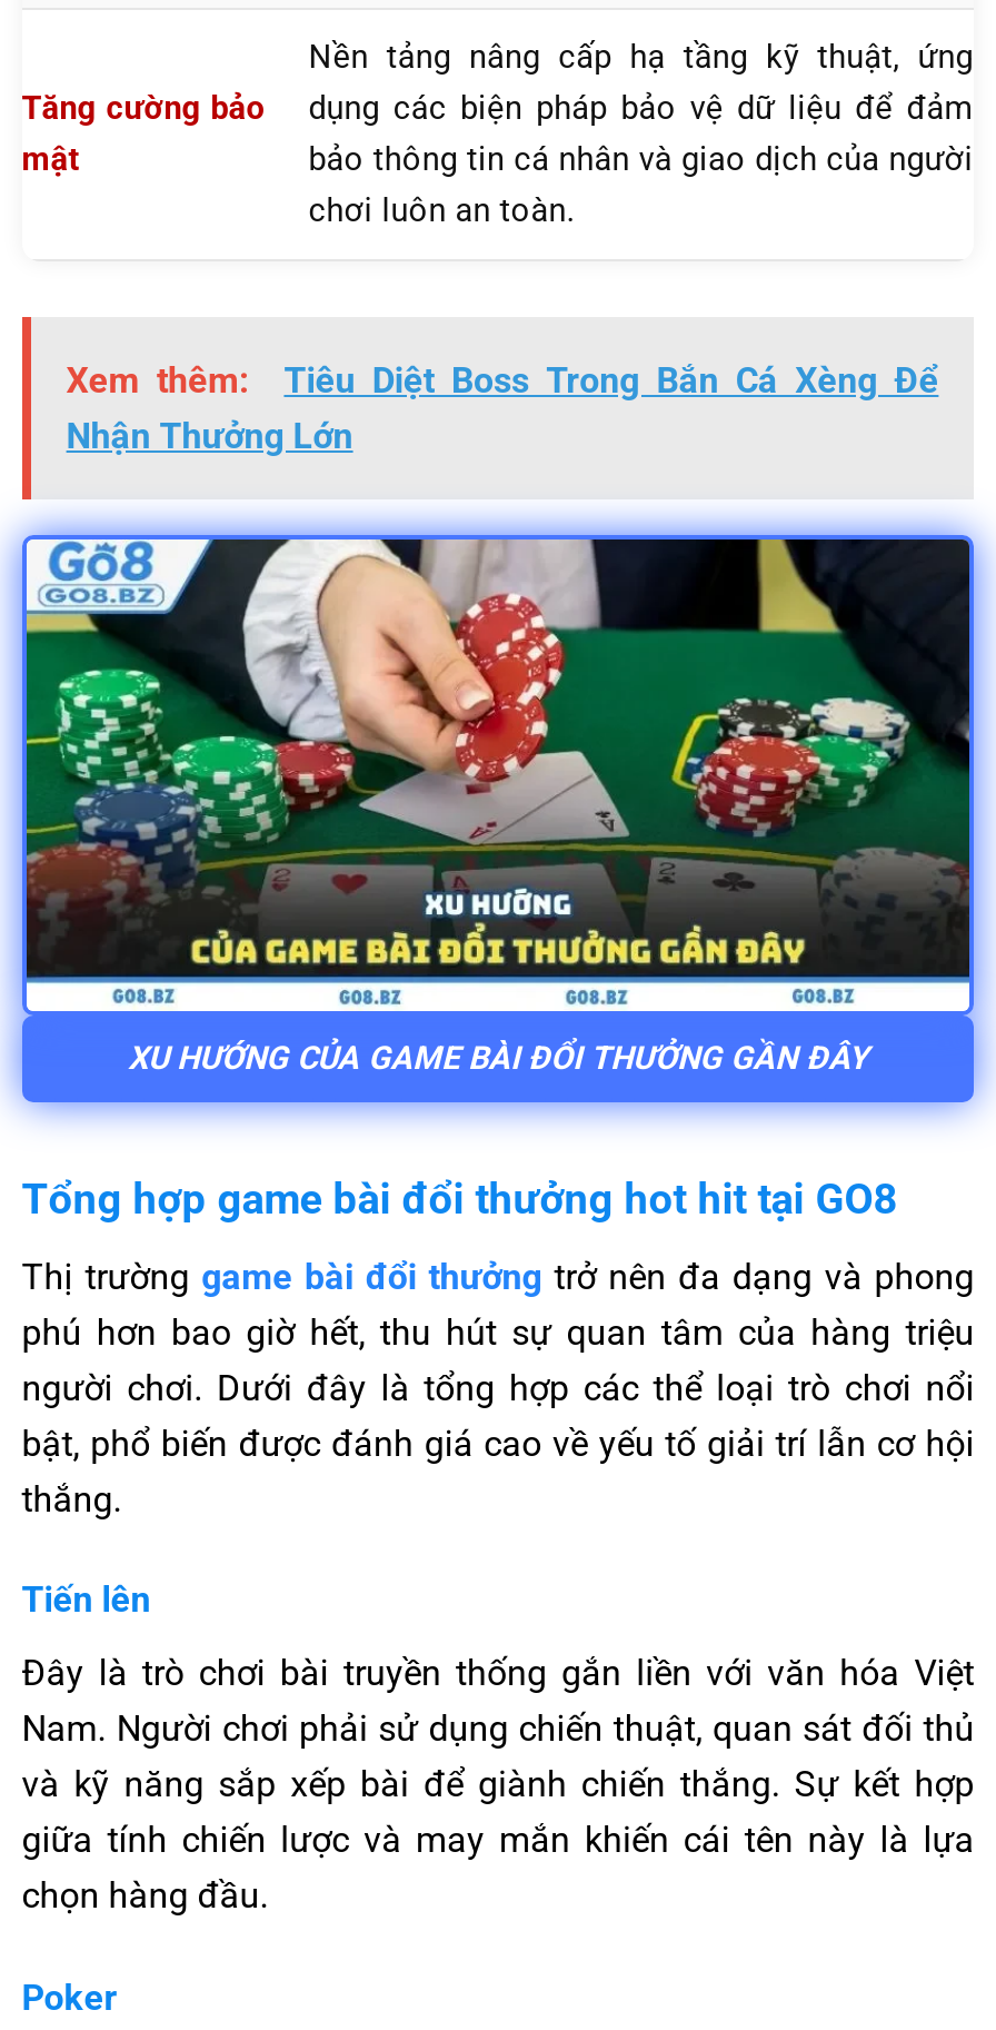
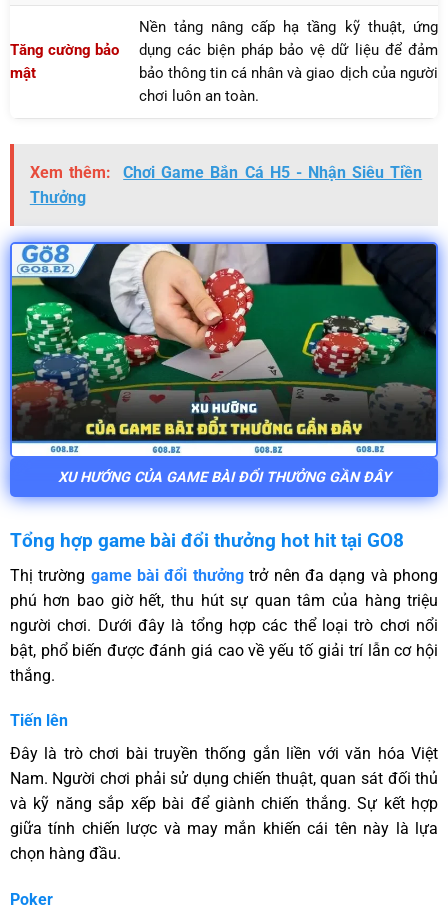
[66,360,939,458] Tiêu Diệt Boss Trong Bắn Cá Xèng Để | Nhận Thưởng Lớn -> [30,163,422,207] Chơi Game Bắn Cá H5 - Nhận Siêu Tiền | Thưởng

